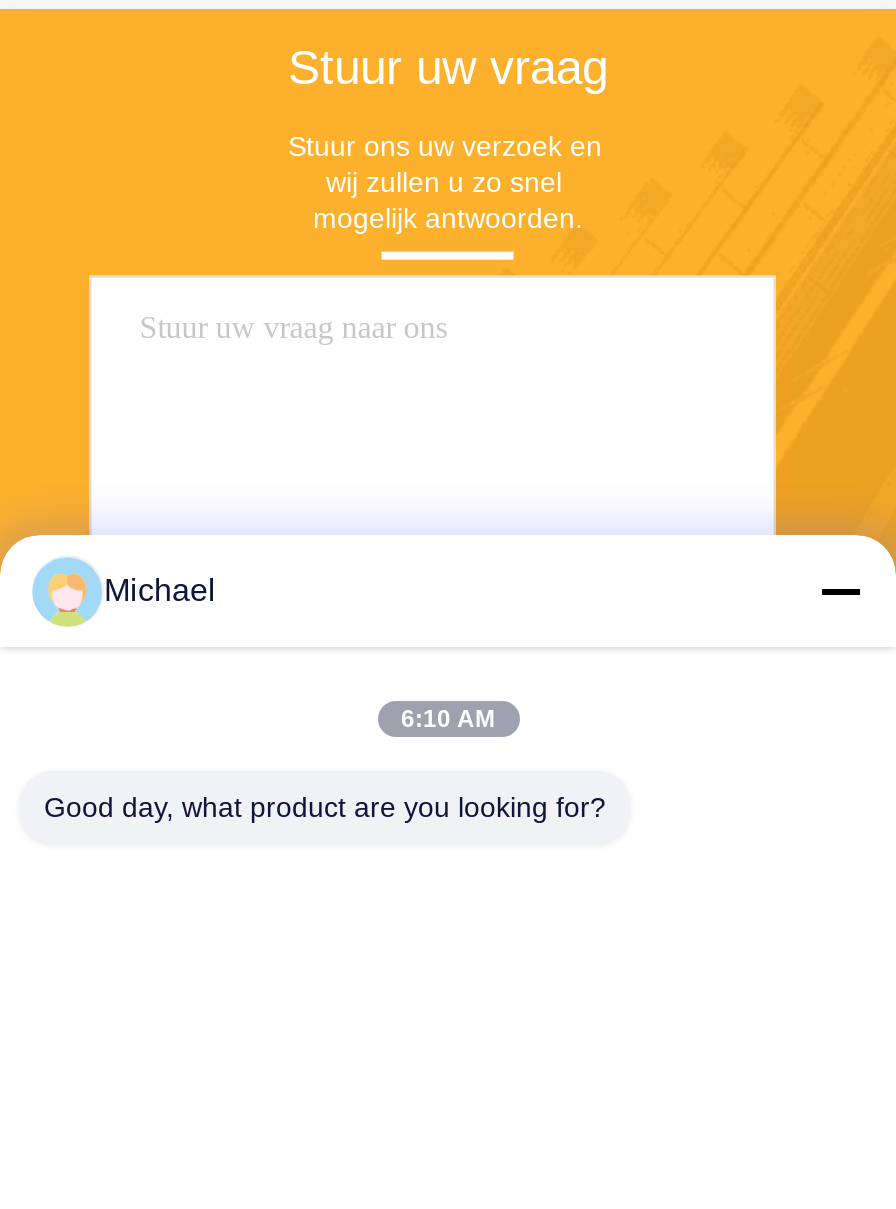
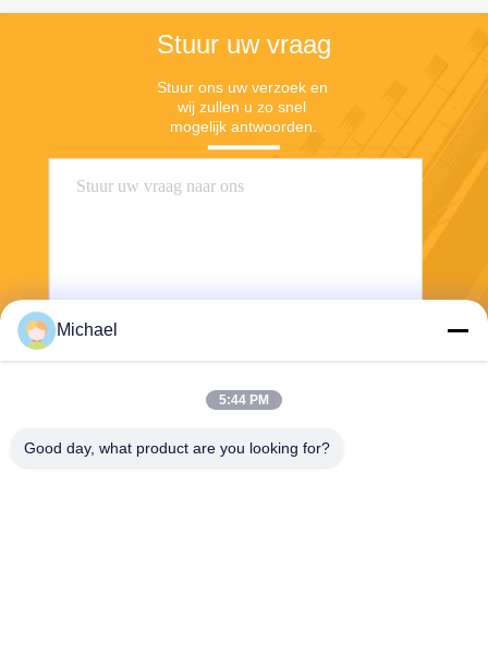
[401,705,495,733] 6:10 AM -> [219,392,269,408] 5:44 PM

